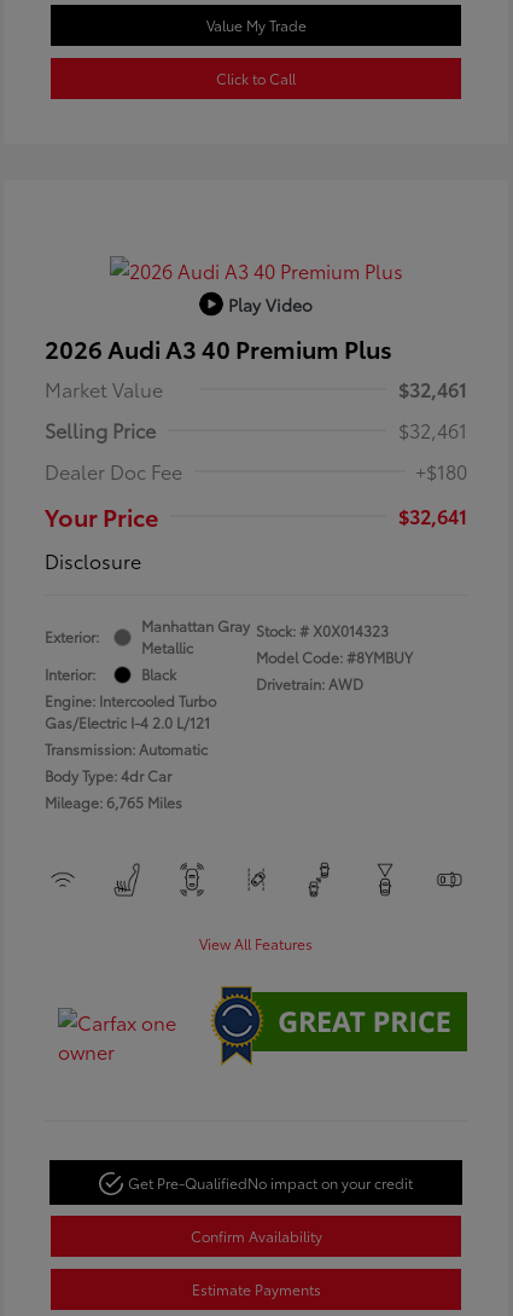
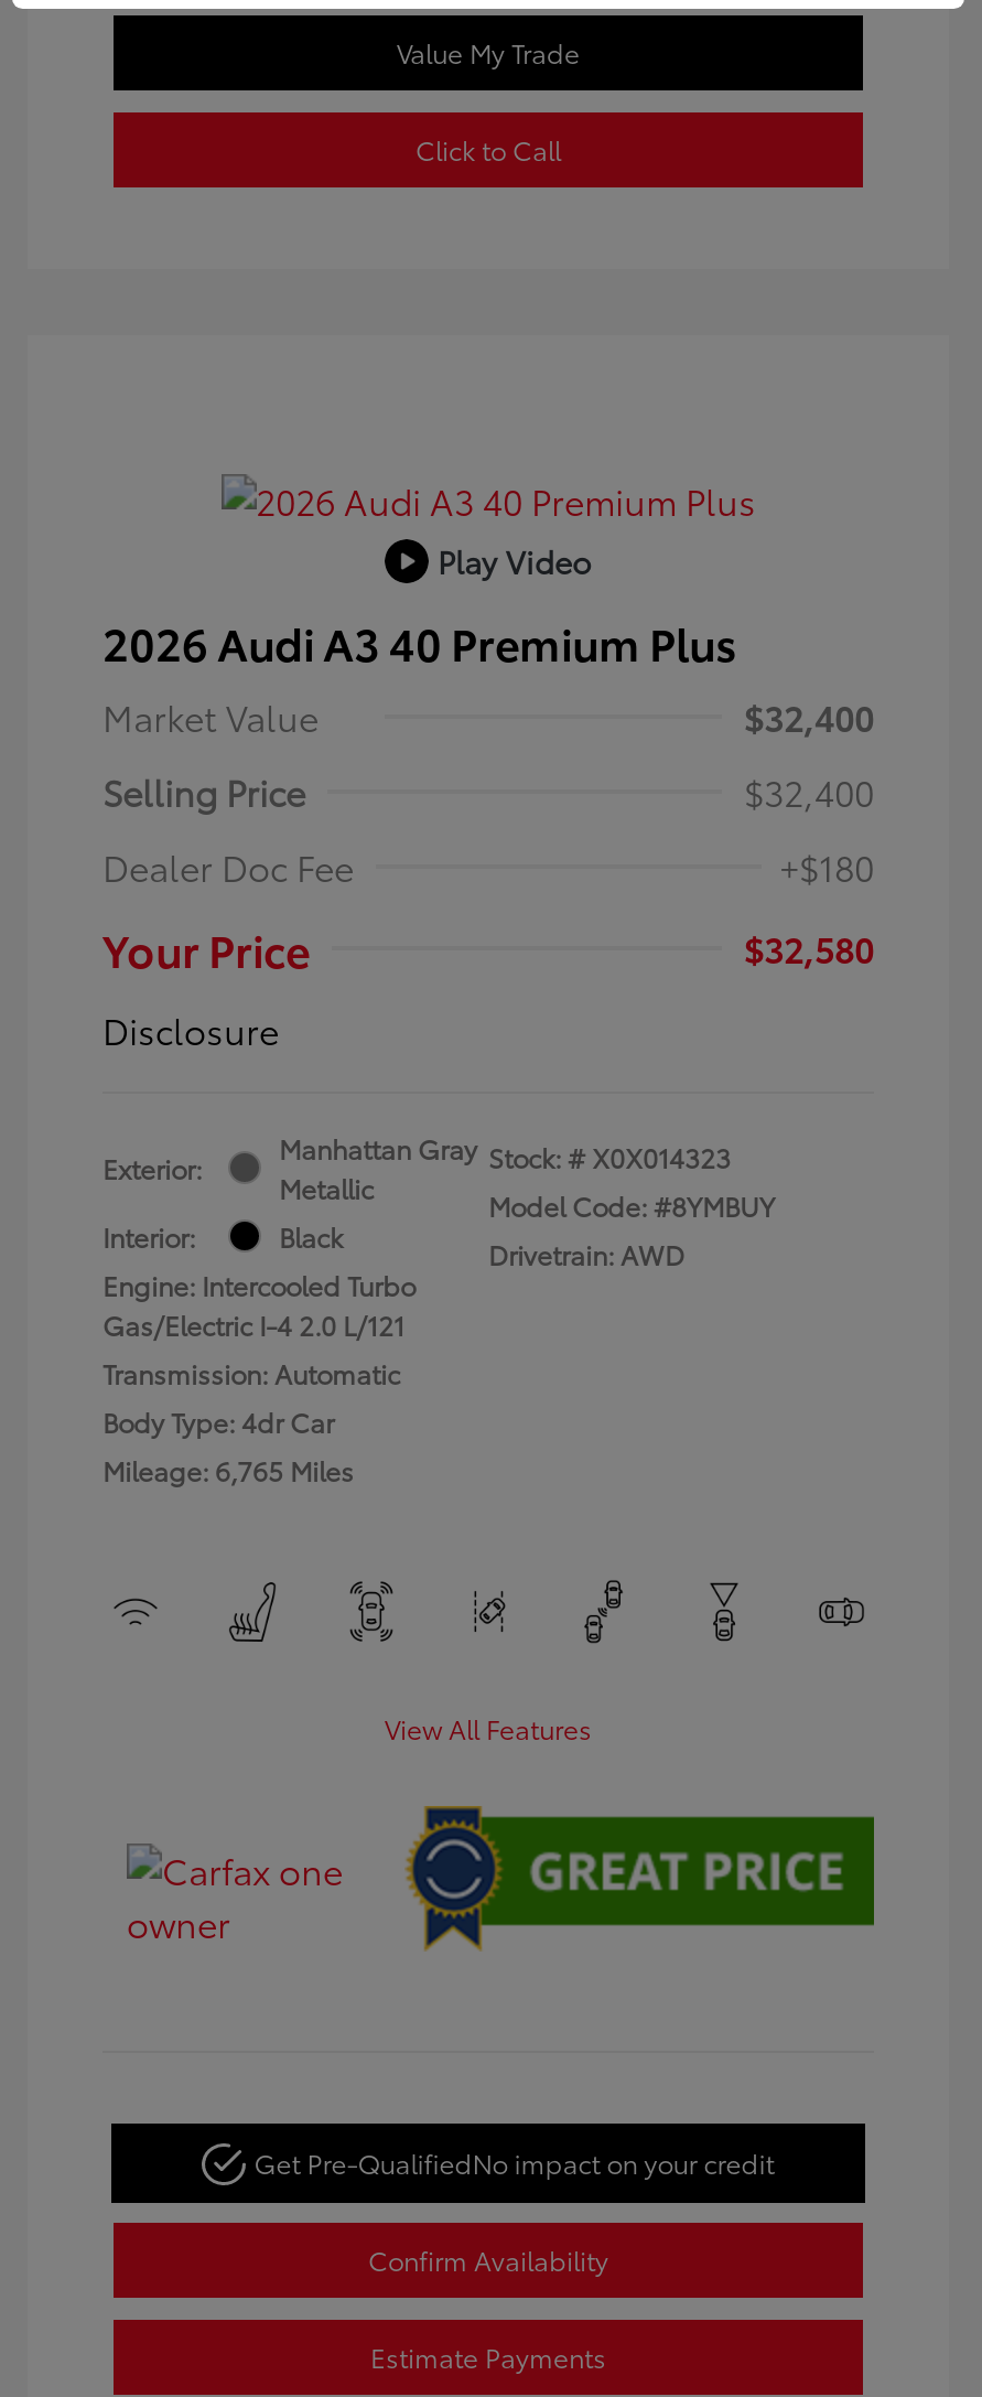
[398,375,467,403] $32,461 -> [744,689,874,740] $32,400
[398,416,467,444] $32,461 -> [744,764,874,815] $32,400
[398,502,467,530] $32,641 -> [744,921,874,971] $32,580

